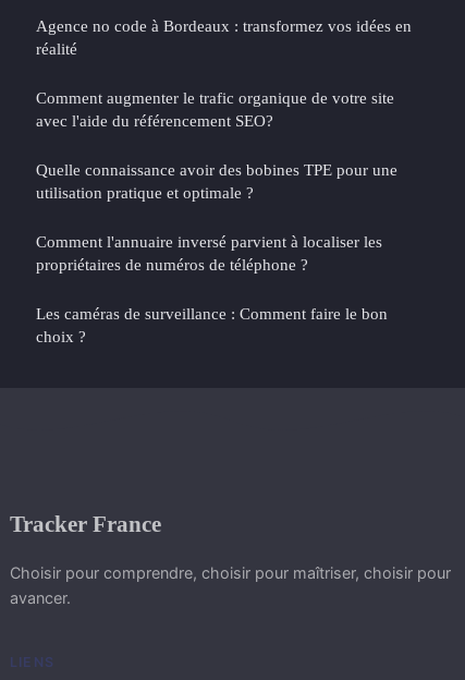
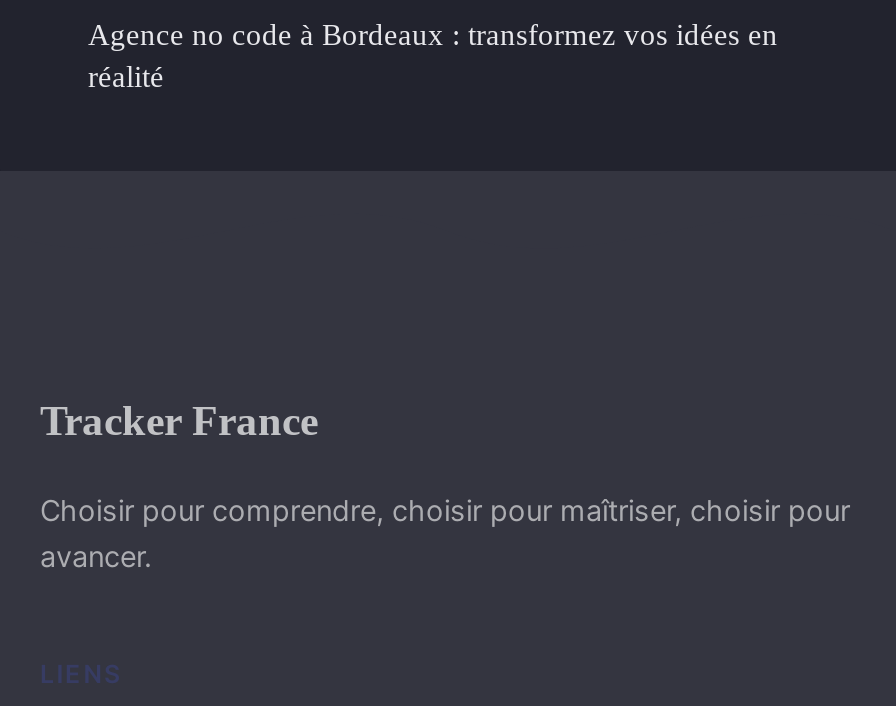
[36,88,397,345] Comment augmenter le trafic organique de votre site | avec l'aide du référencement SEO? | Quelle connaissance avoir des bobines TPE pour une | utilisation pratique et optimale ? | Comment l'annuaire inversé parvient à localiser les | propriétaires de numéros de téléphone ? | Les caméras de surveillance : Comment faire le bon | choix ? -> none

